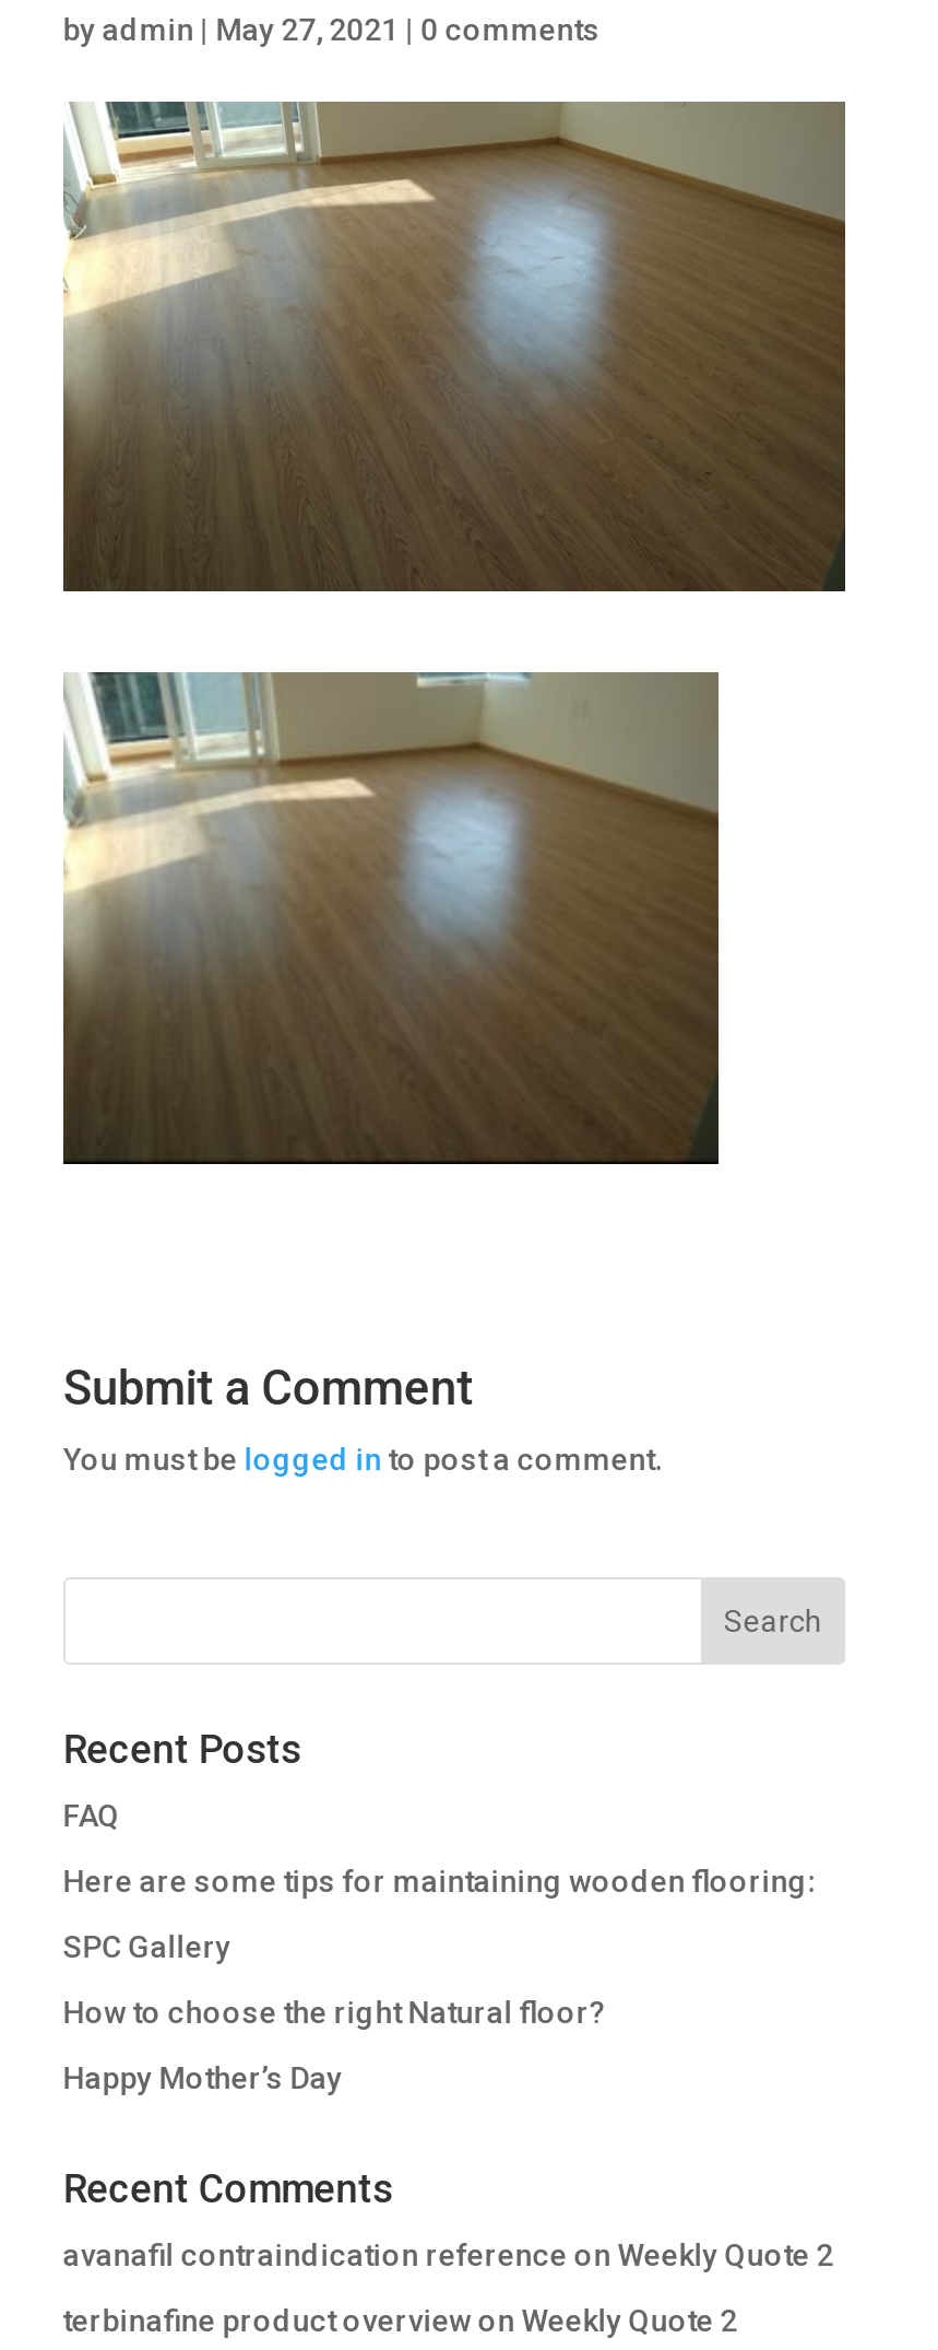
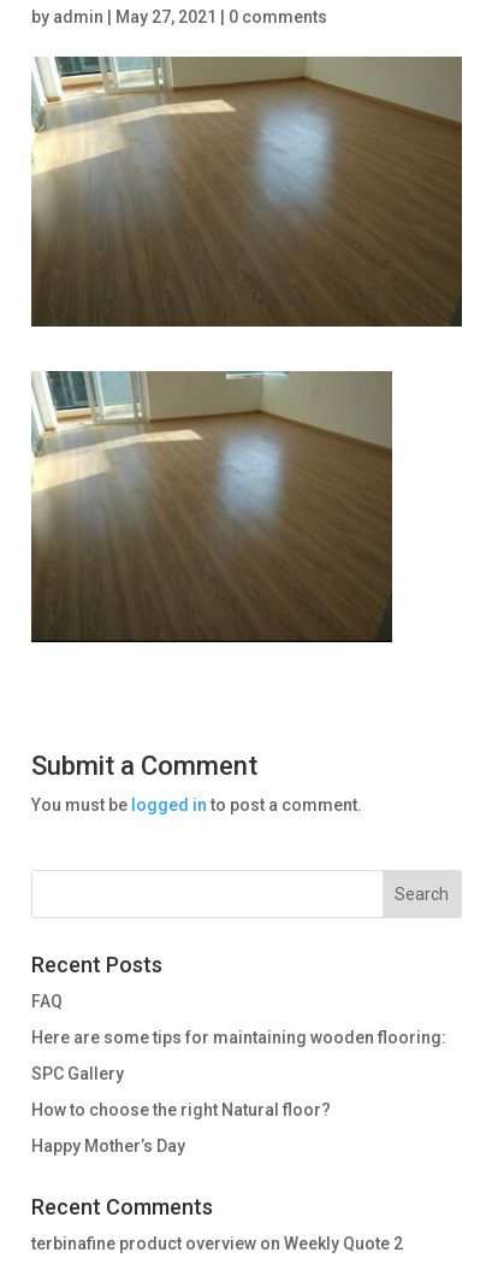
[63,2237,834,2272] avanafil contraindication reference on Weekly Quote 2 -> none

